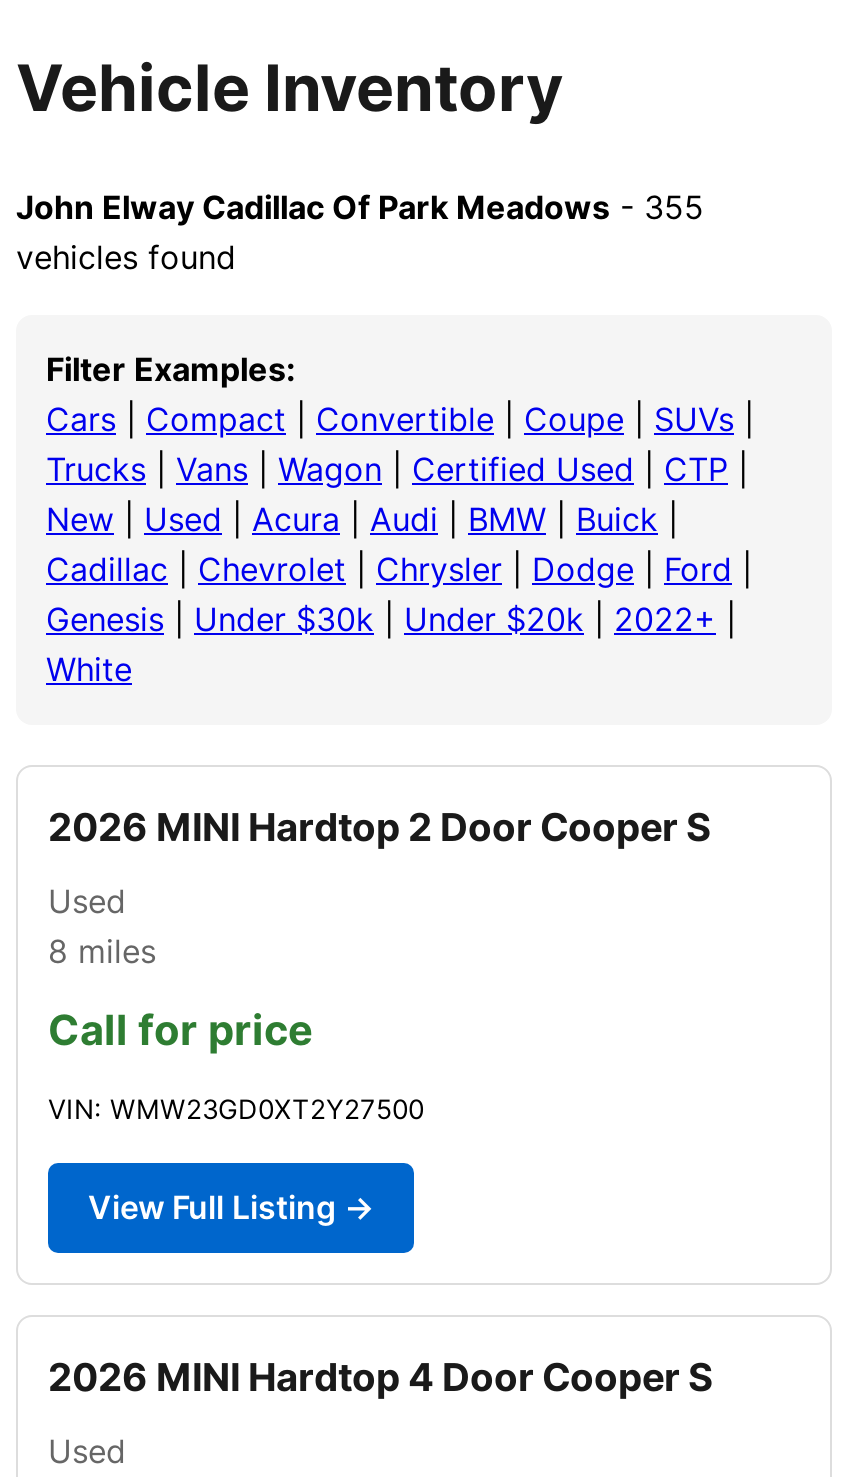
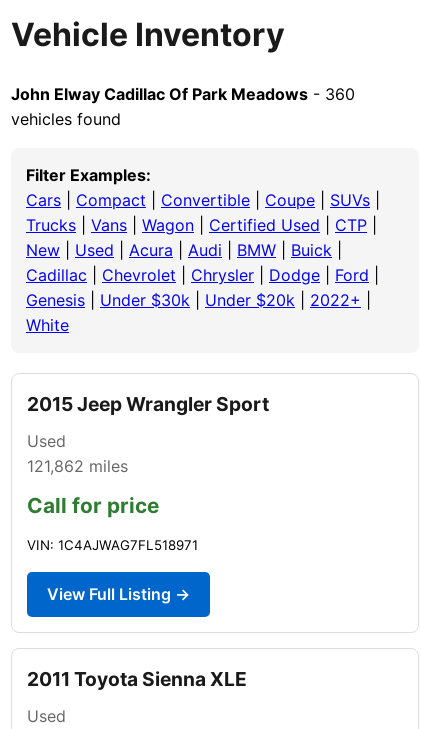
[16,187,704,227] John Elway Cadillac Of Park Meadows - 355 -> [11,84,355,104] John Elway Cadillac Of Park Meadows - 360
[48,803,712,851] 2026 MINI Hardtop 2 Door Cooper S -> [27,392,269,416] 2015 Jeep Wrangler Sport
[48,931,156,971] 8 miles -> [27,456,128,476] 121,862 miles
[48,1093,424,1125] VIN: WMW23GD0XT2Y27500 -> [27,537,198,553] VIN: 1C4AJWAG7FL518971
[48,1353,714,1401] 2026 MINI Hardtop 4 Door Cooper S -> [27,667,247,691] 2011 Toyota Sienna XLE

